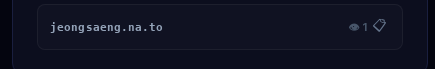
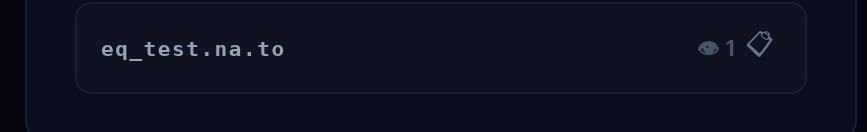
[50,20,164,33] jeongsaeng.na.to -> [101,35,286,61] eq_test.na.to

